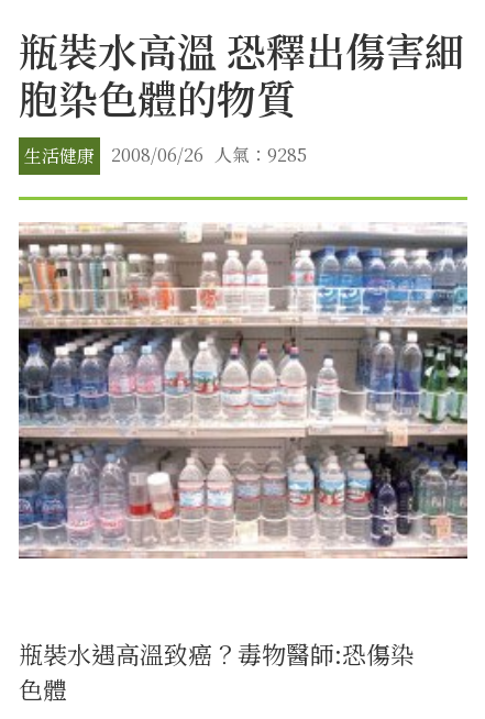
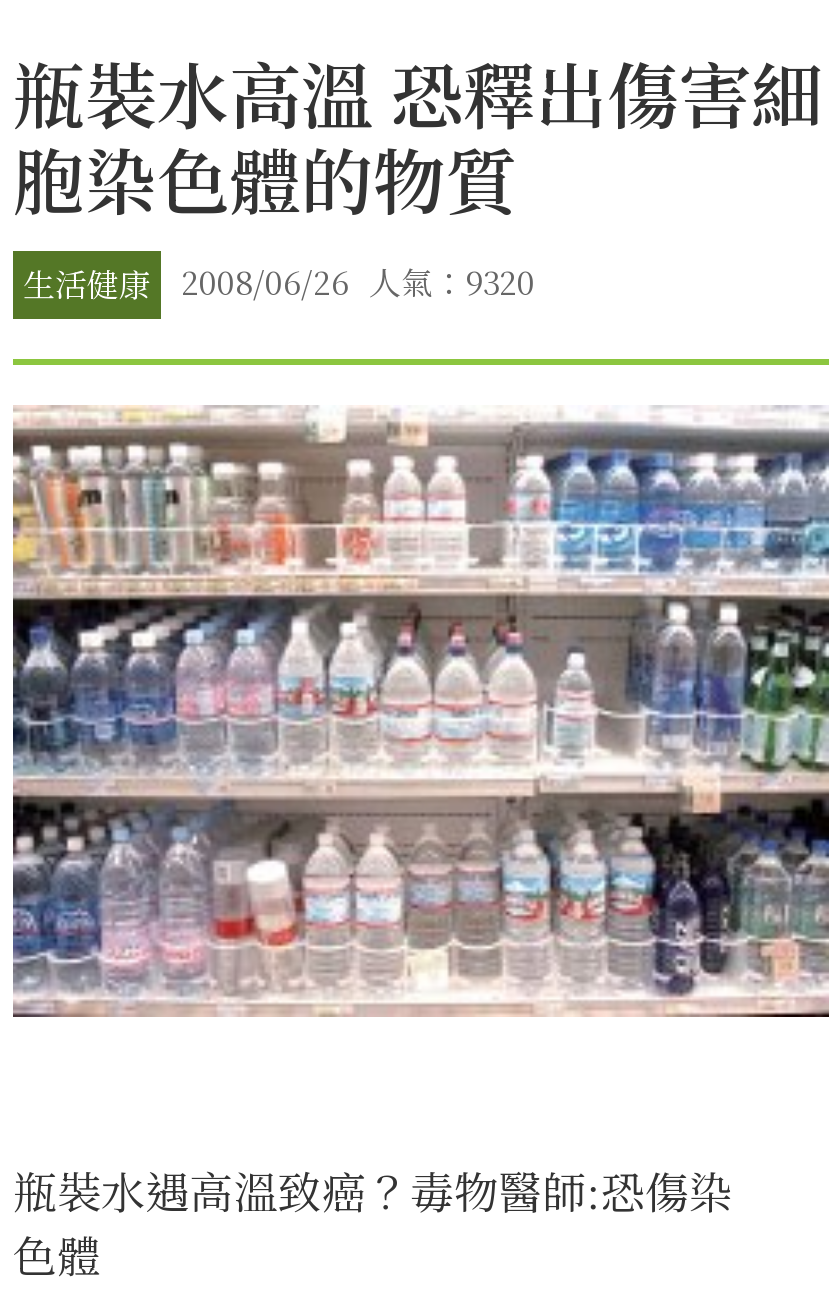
[111,142,307,167] 2008/06/26 人氣：9285 -> [181,259,535,305] 2008/06/26 人氣：9320

